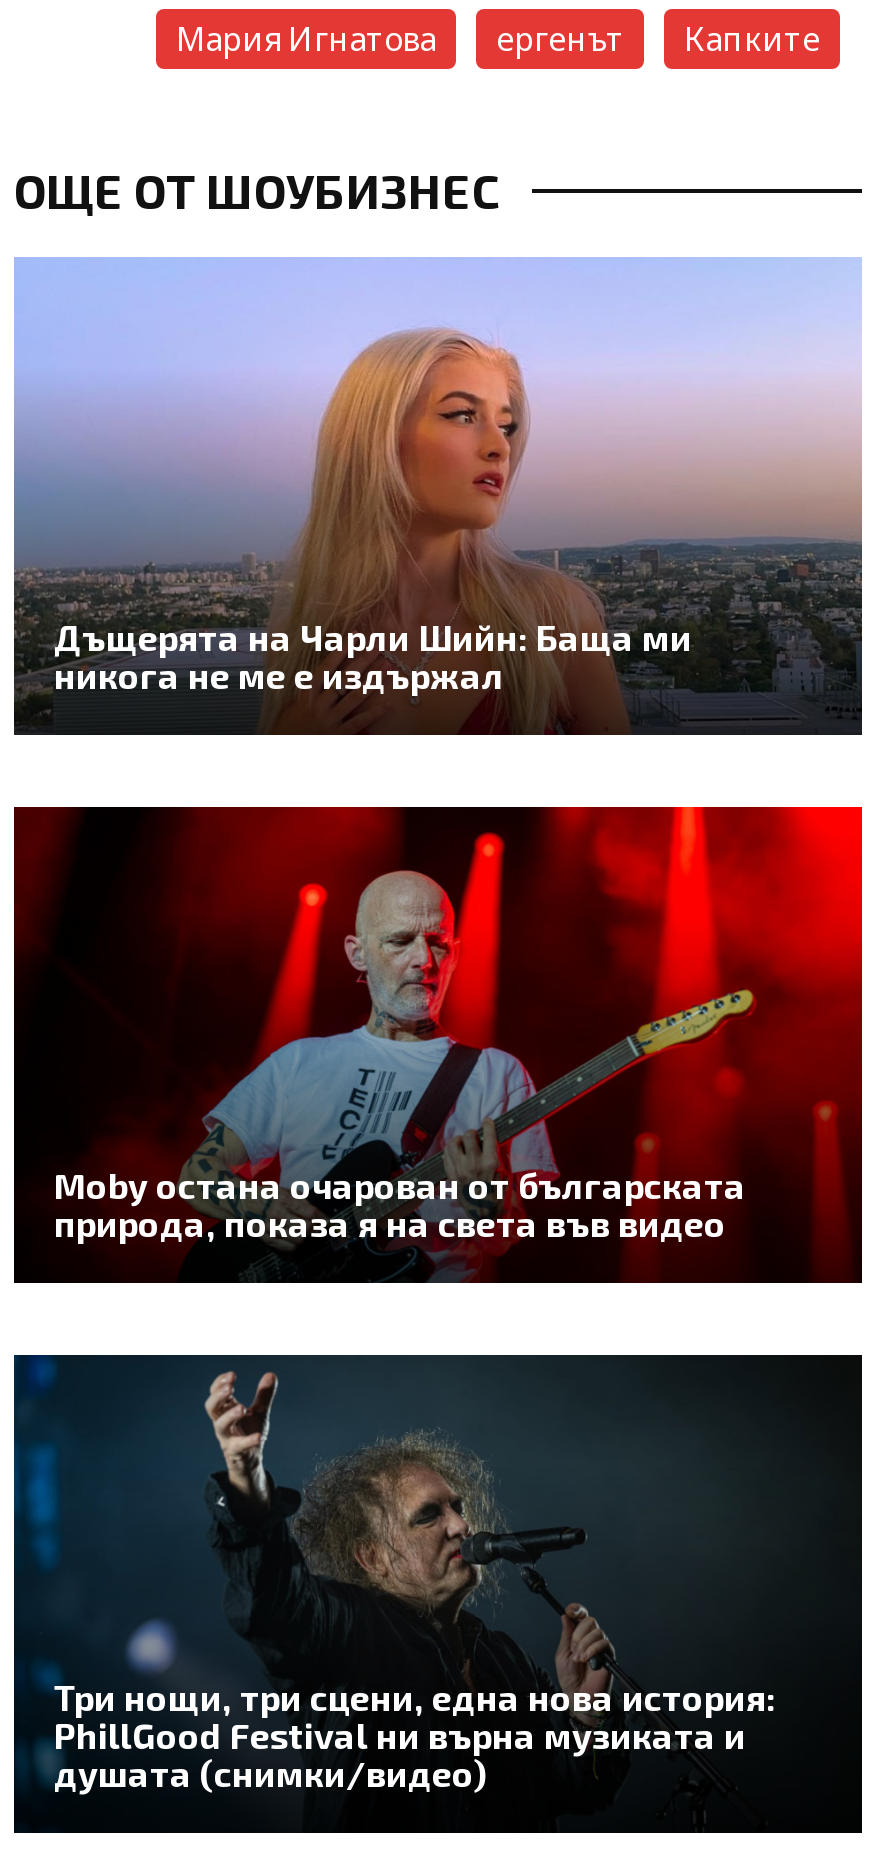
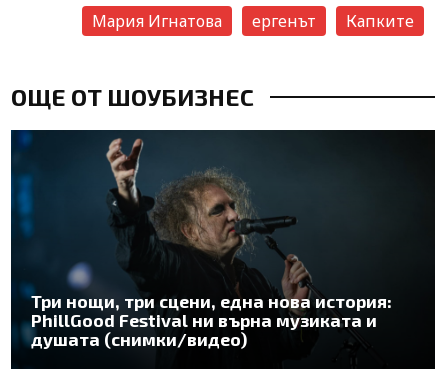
[12,257,862,735] [image] | Дъщерята на Чарли Шийн: Баща ми | никога не ме е издържал -> none
[12,805,864,1285] [image] | Moby остана очарован от българската | природа, показа я на света във видео -> none

